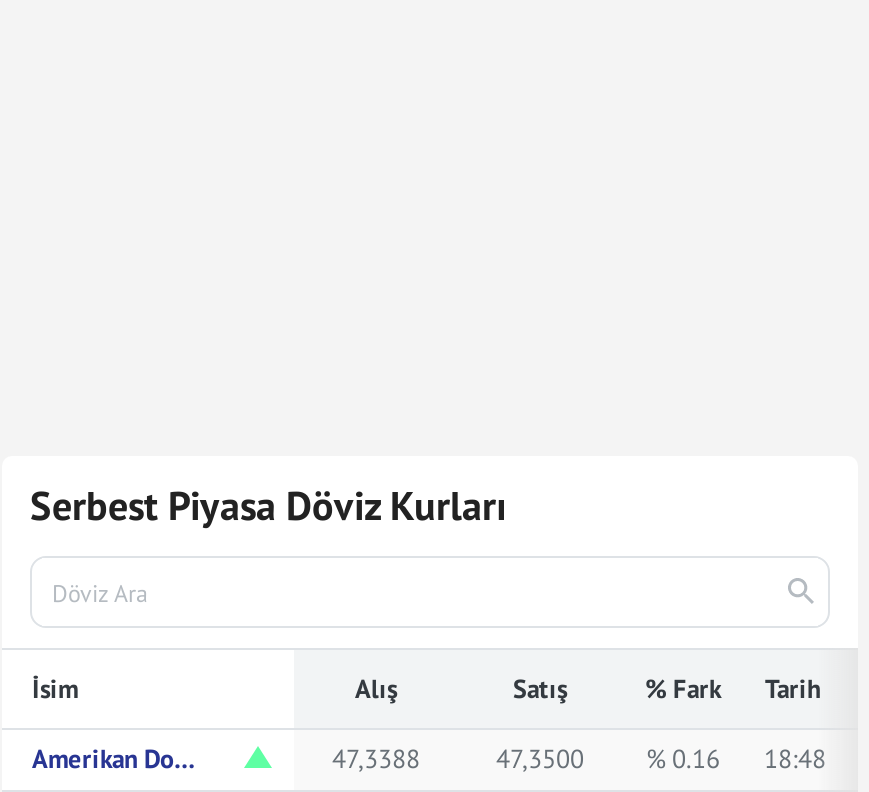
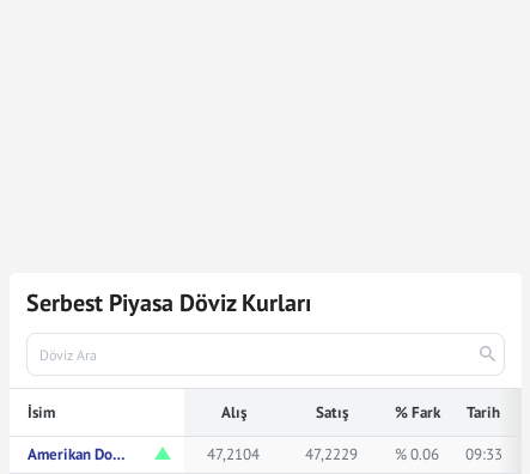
[332,742,420,776] 47,3388 -> [207,444,260,464] 47,2104
[496,742,584,776] 47,3500 -> [305,444,358,464] 47,2229
[646,742,720,776] % 0.16 -> [395,444,439,464] % 0.06
[764,742,826,776] 18:48 -> [465,444,502,464] 09:33

